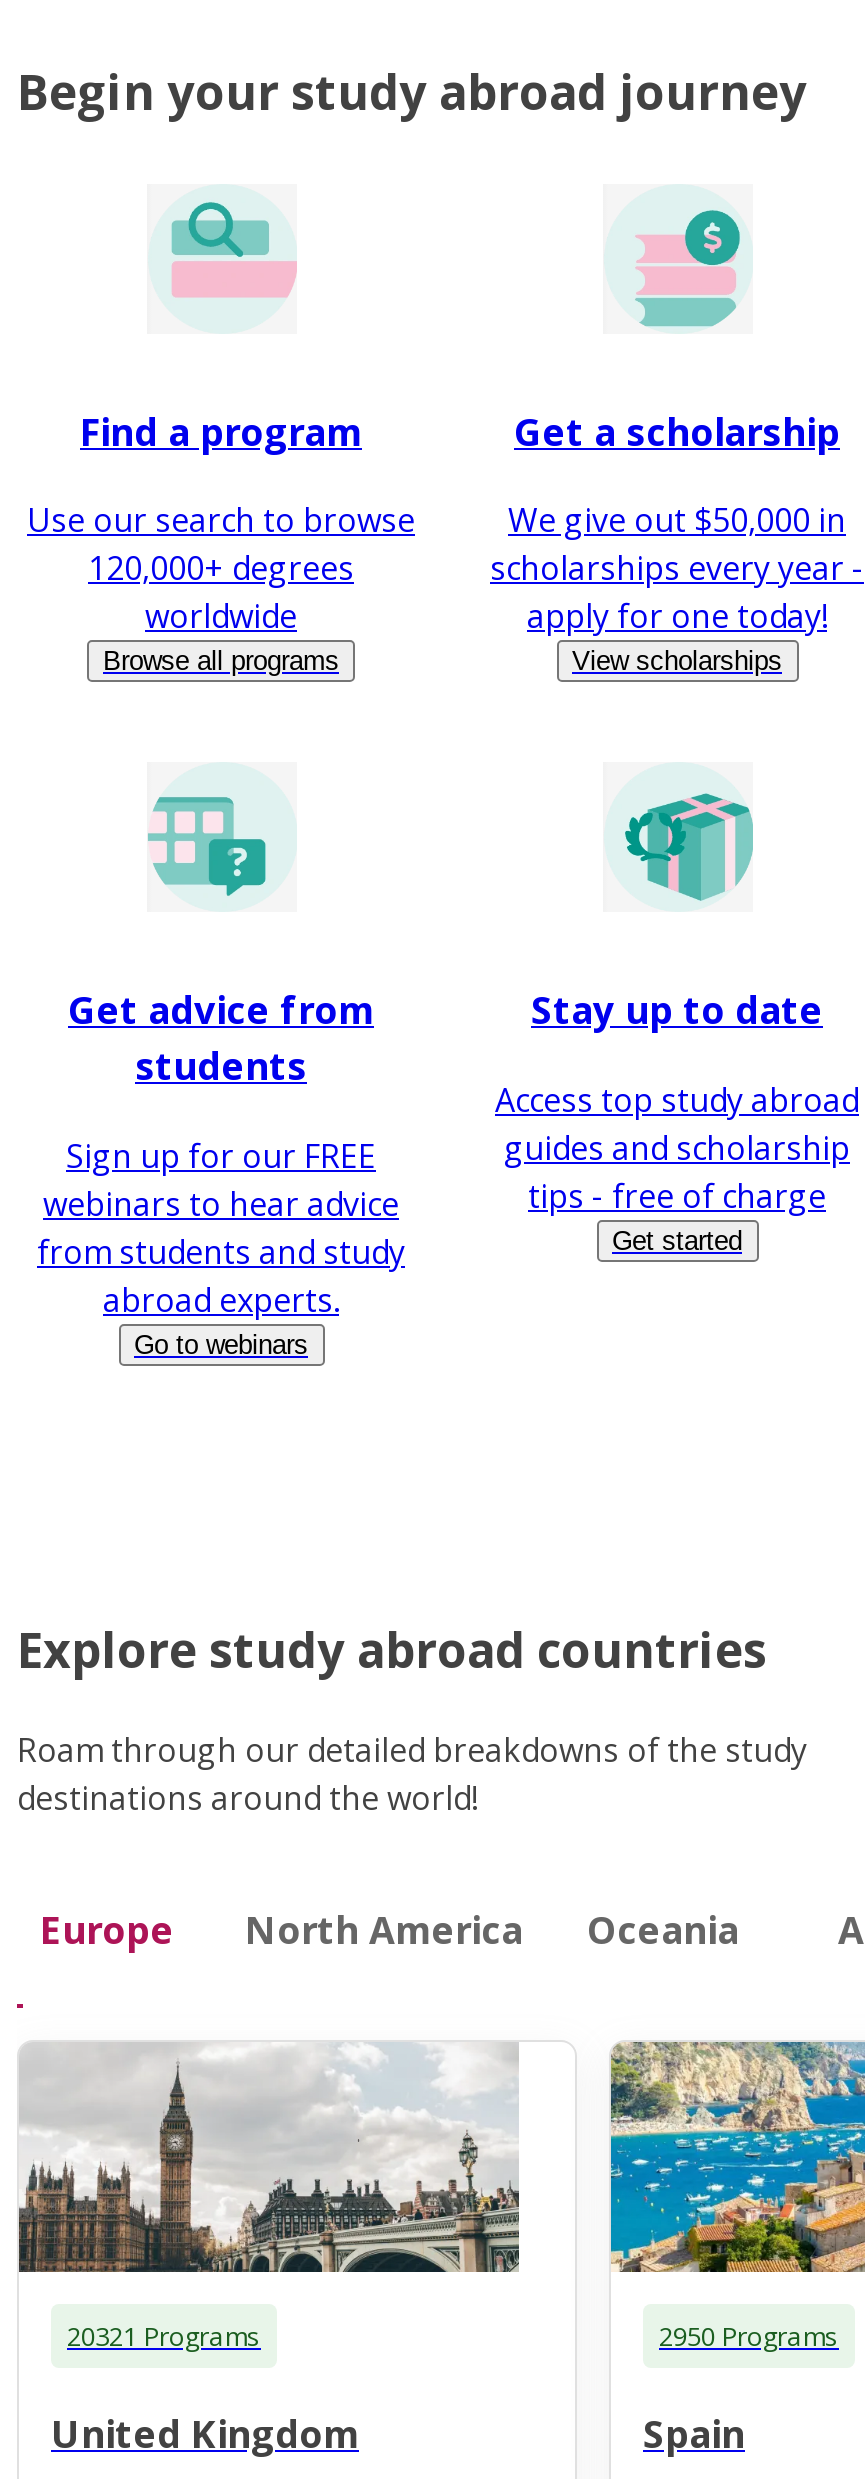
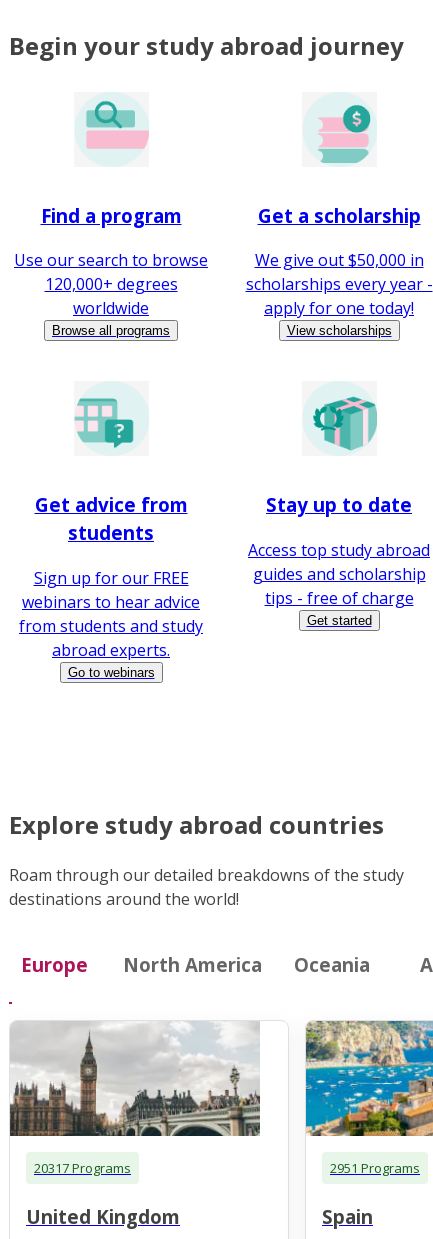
[67,2317,261,2353] 20321 Programs -> [34,1159,131,1177] 20317 Programs
[659,2317,839,2353] 2950 Programs -> [330,1159,420,1177] 2951 Programs

